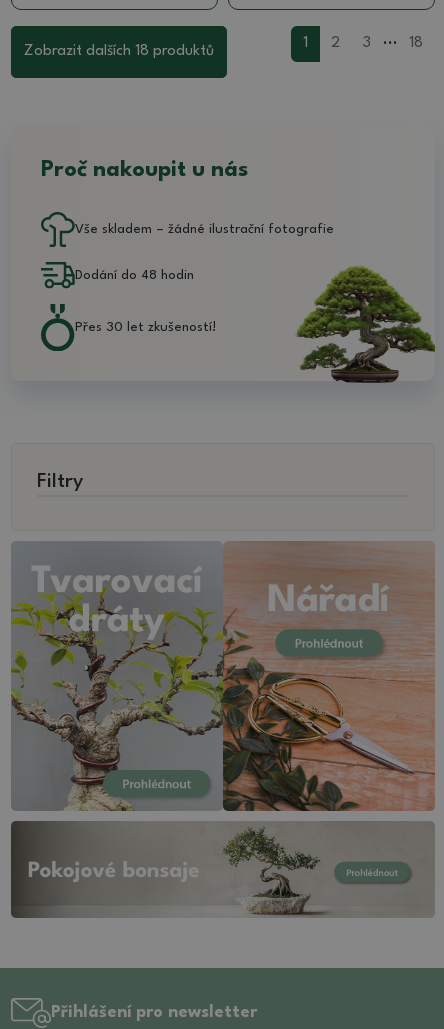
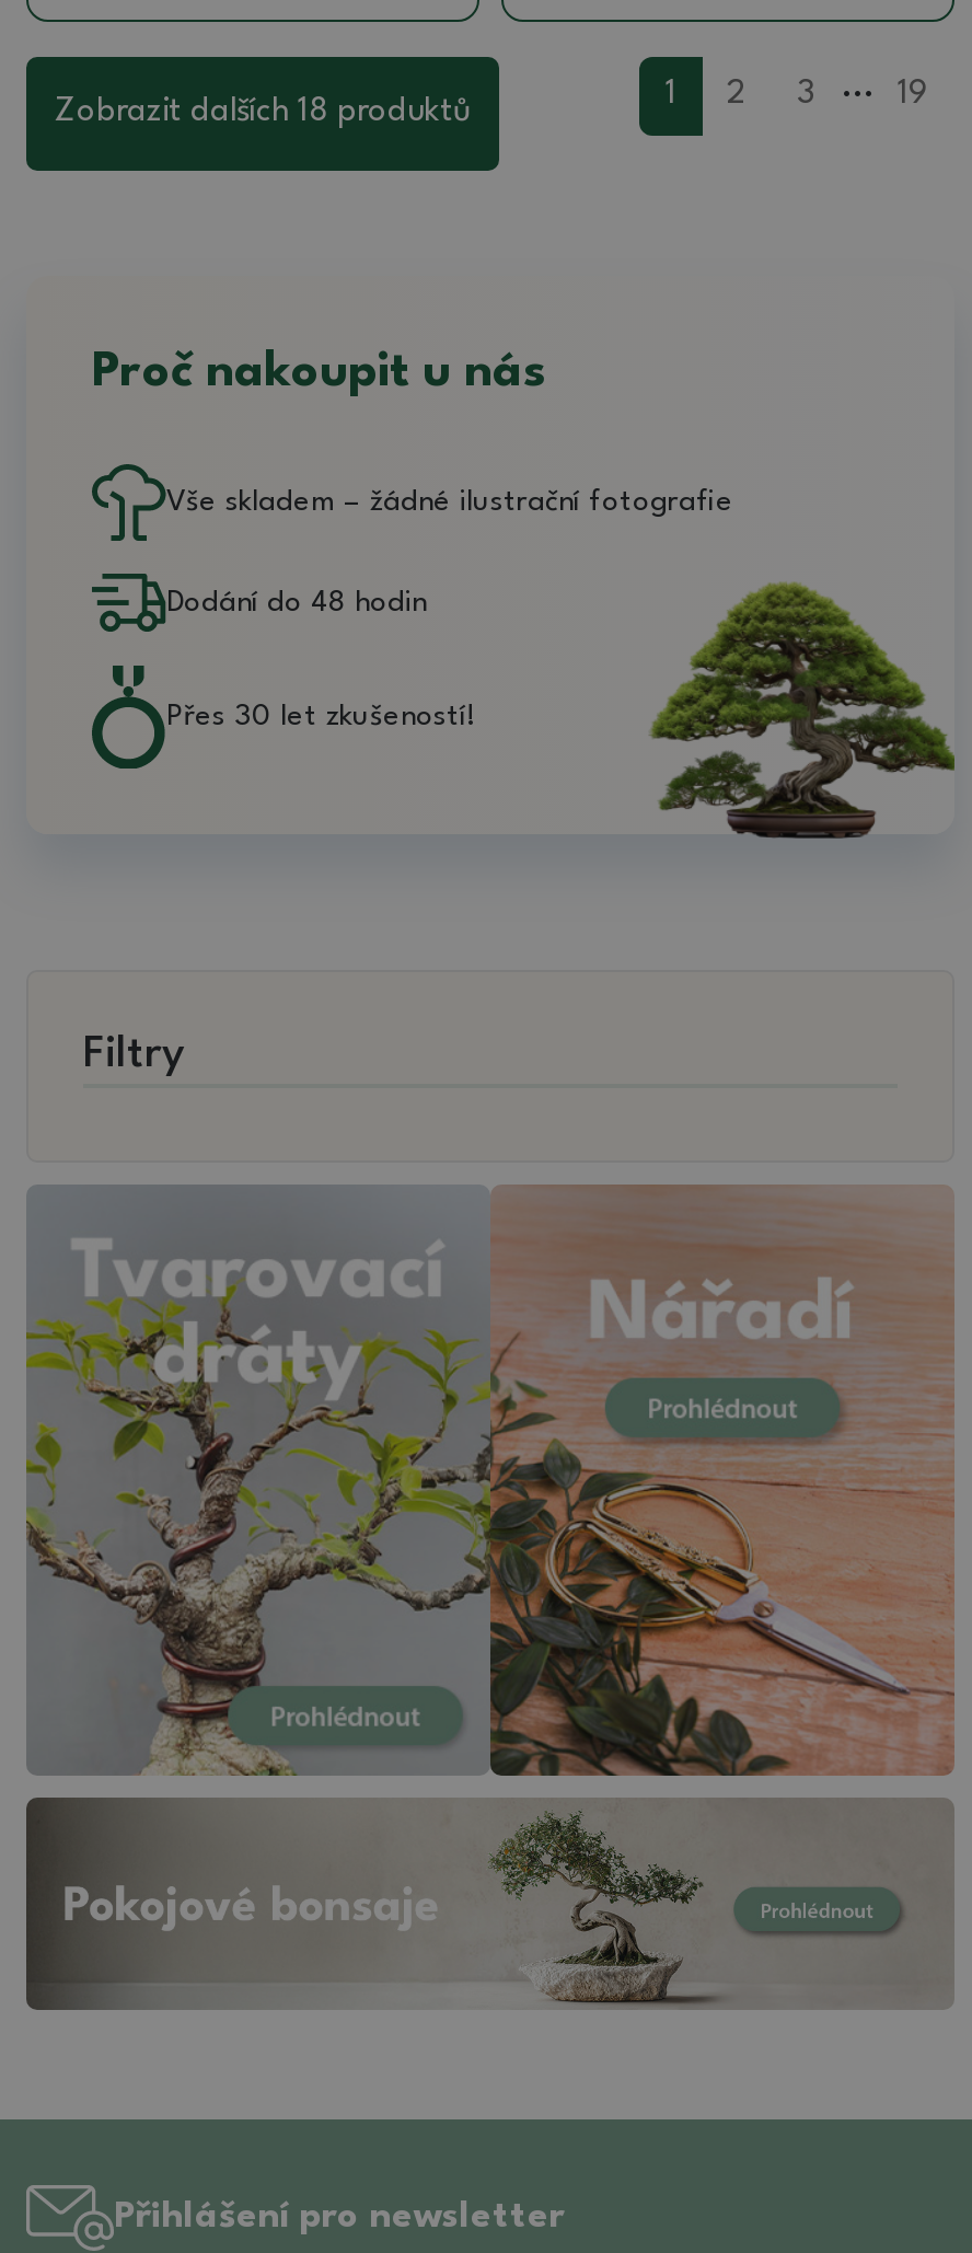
[409,36,423,51] 18 -> [898,79,928,112] 19

